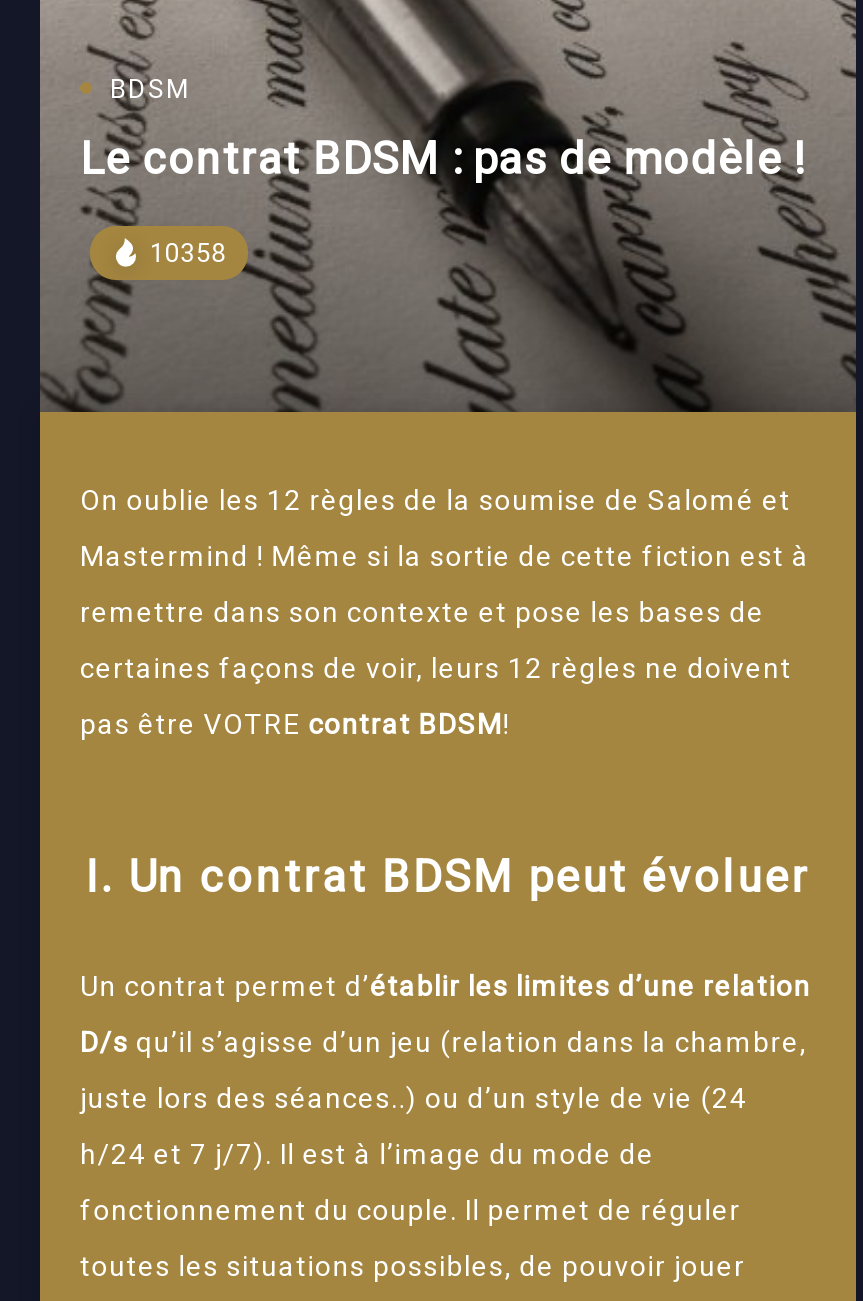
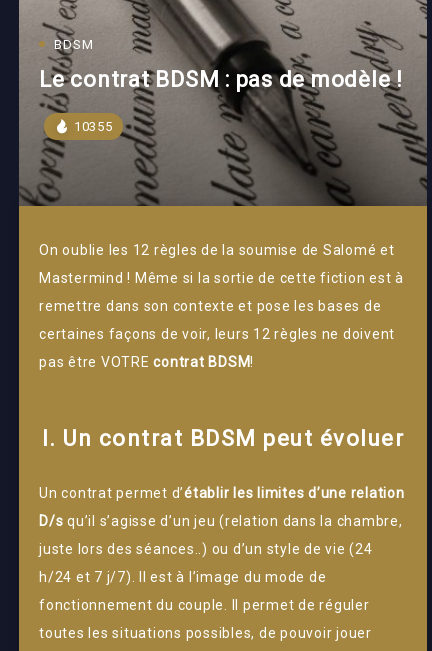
[142,238,227,268] 10358 -> [70,119,112,134] 10355

